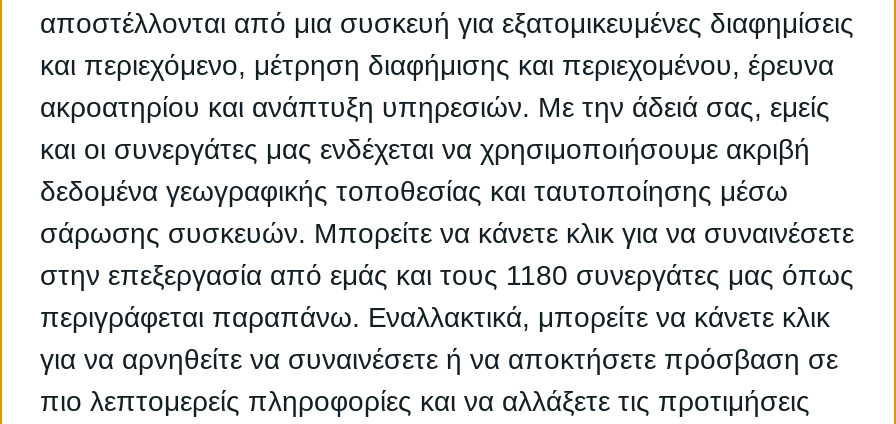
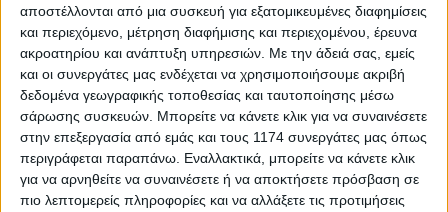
[40,259,854,291] στην επεξεργασία από εμάς και τους 1180 συνεργάτες μας όπως -> [20,129,427,145] στην επεξεργασία από εμάς και τους 1174 συνεργάτες μας όπως

